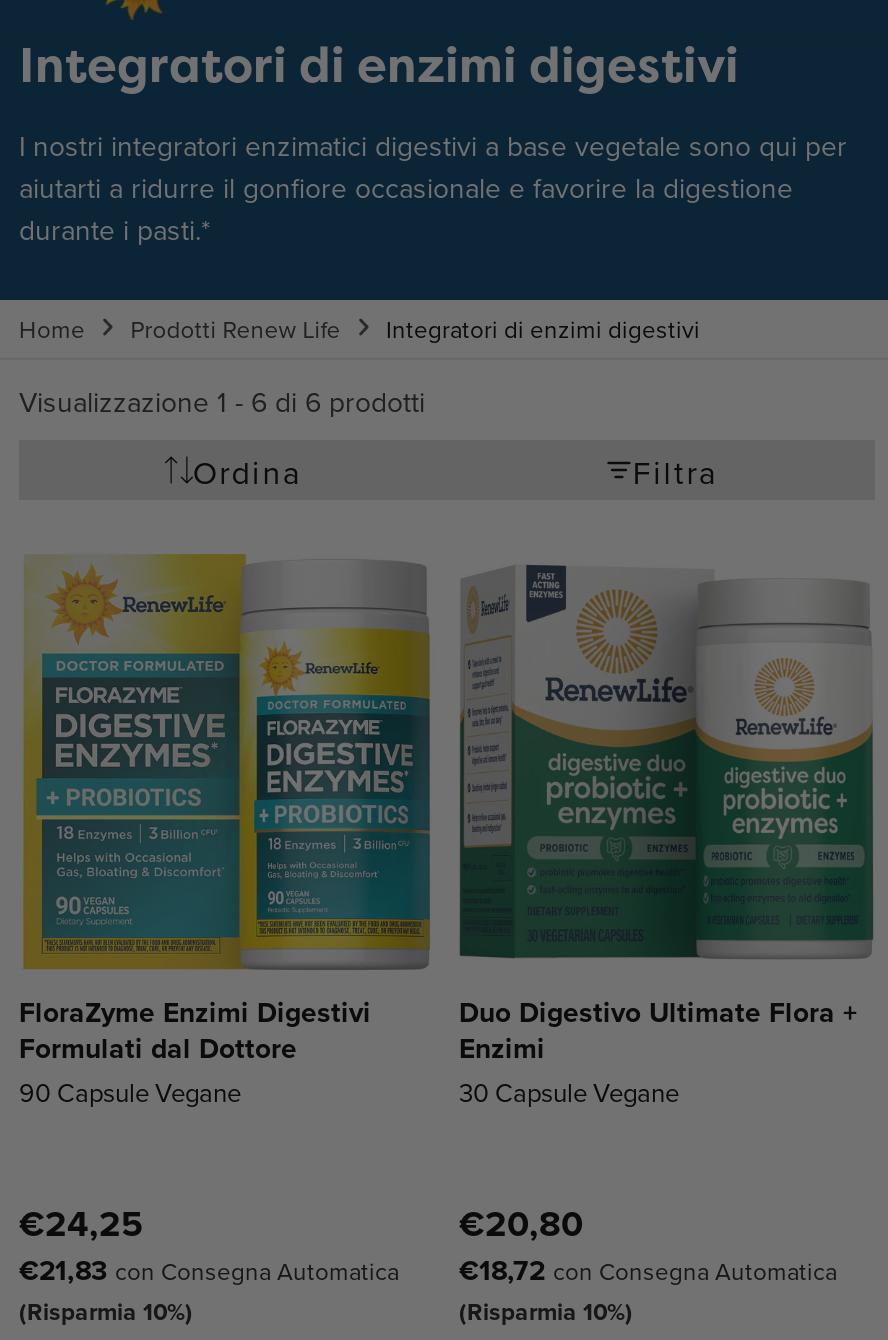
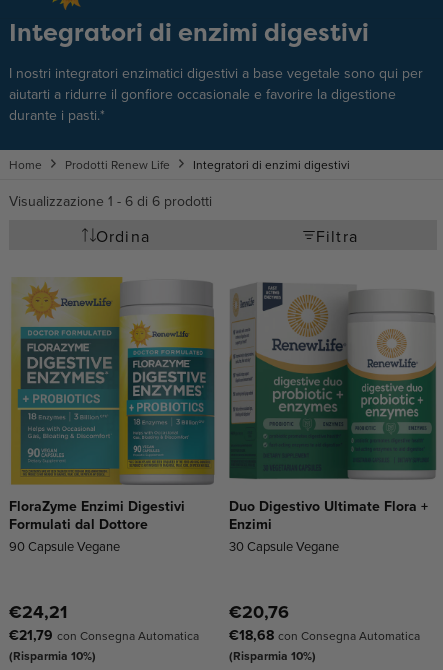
[19,1198,143,1250] €24,25 -> [9,599,67,625] €24,21
[459,1198,583,1250] €20,80 -> [229,599,289,625] €20,76
[19,1250,399,1290] €21,83 con Consegna Automatica -> [9,625,199,645] €21,79 con Consegna Automatica
[459,1250,837,1290] €18,72 con Consegna Automatica -> [229,625,420,645] €18,68 con Consegna Automatica

